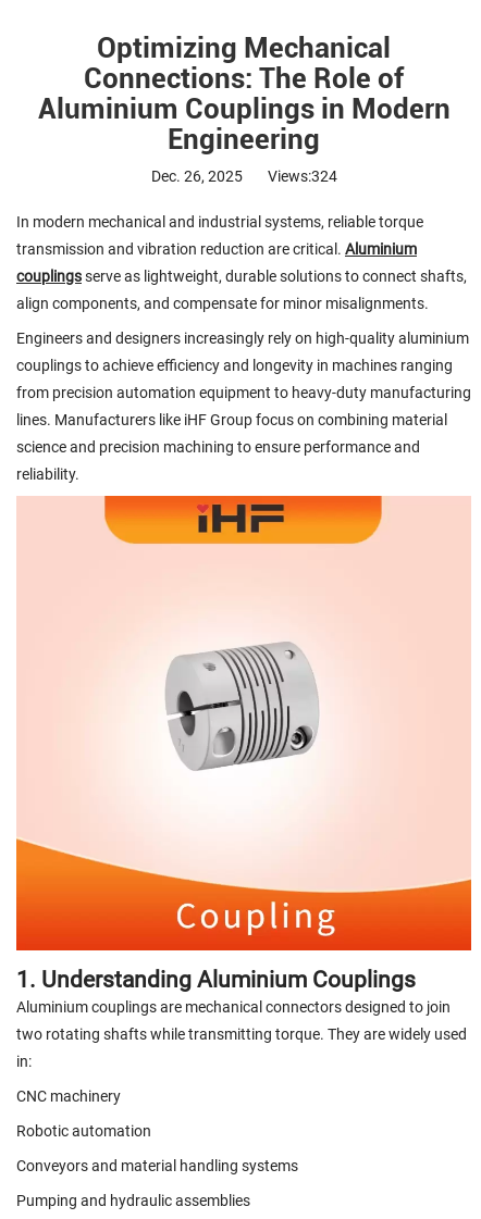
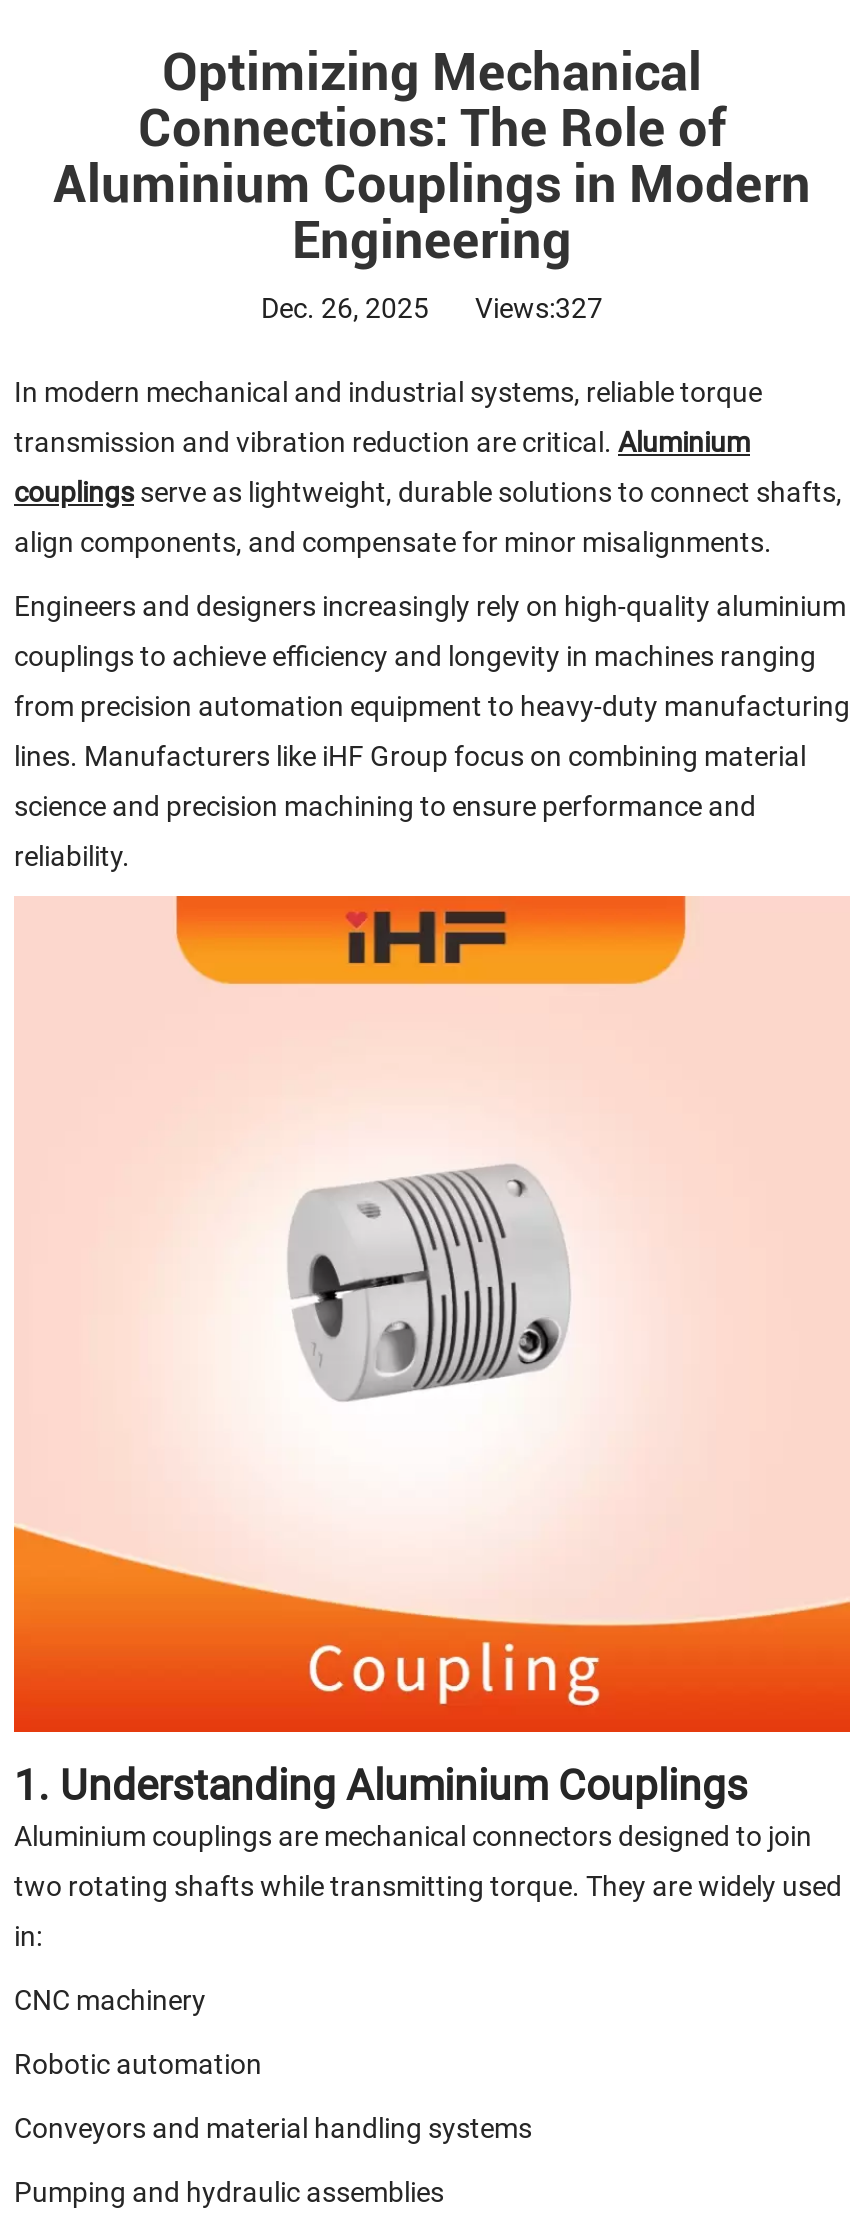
[151,167,337,184] Dec. 26, 2025 Views:324 -> [261,291,603,323] Dec. 26, 2025 Views:327

